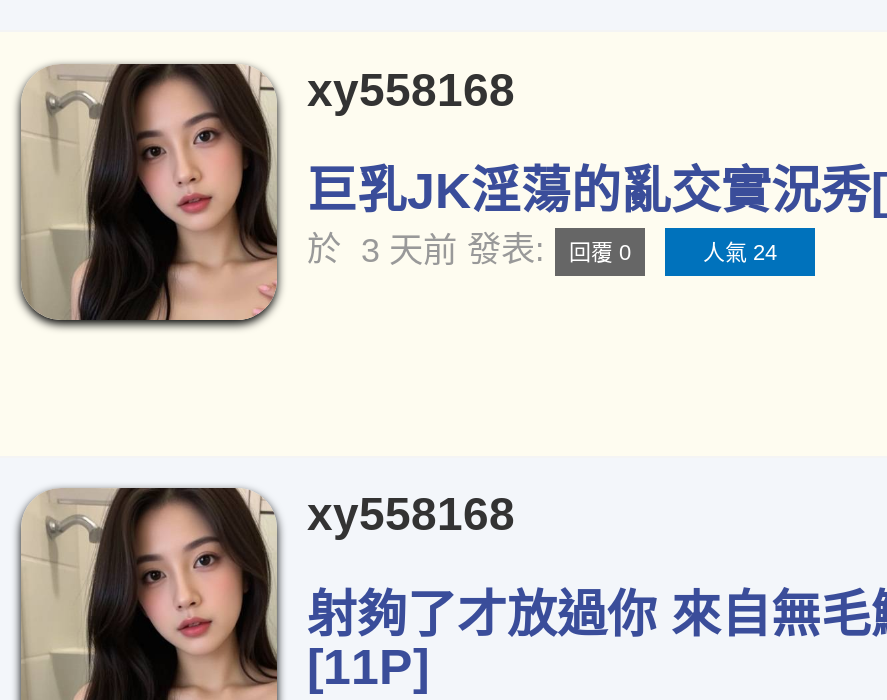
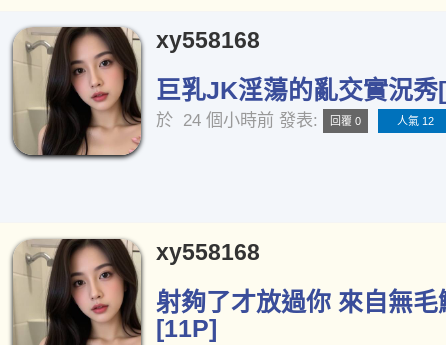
[307,229,545,269] 於3 天前發表: -> [156,109,318,129] 於24 個小時前發表:
[703,240,777,264] 人氣 24 -> [397,115,434,127] 人氣 12

